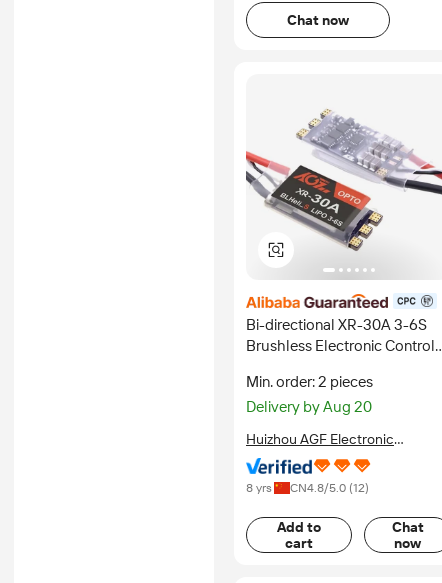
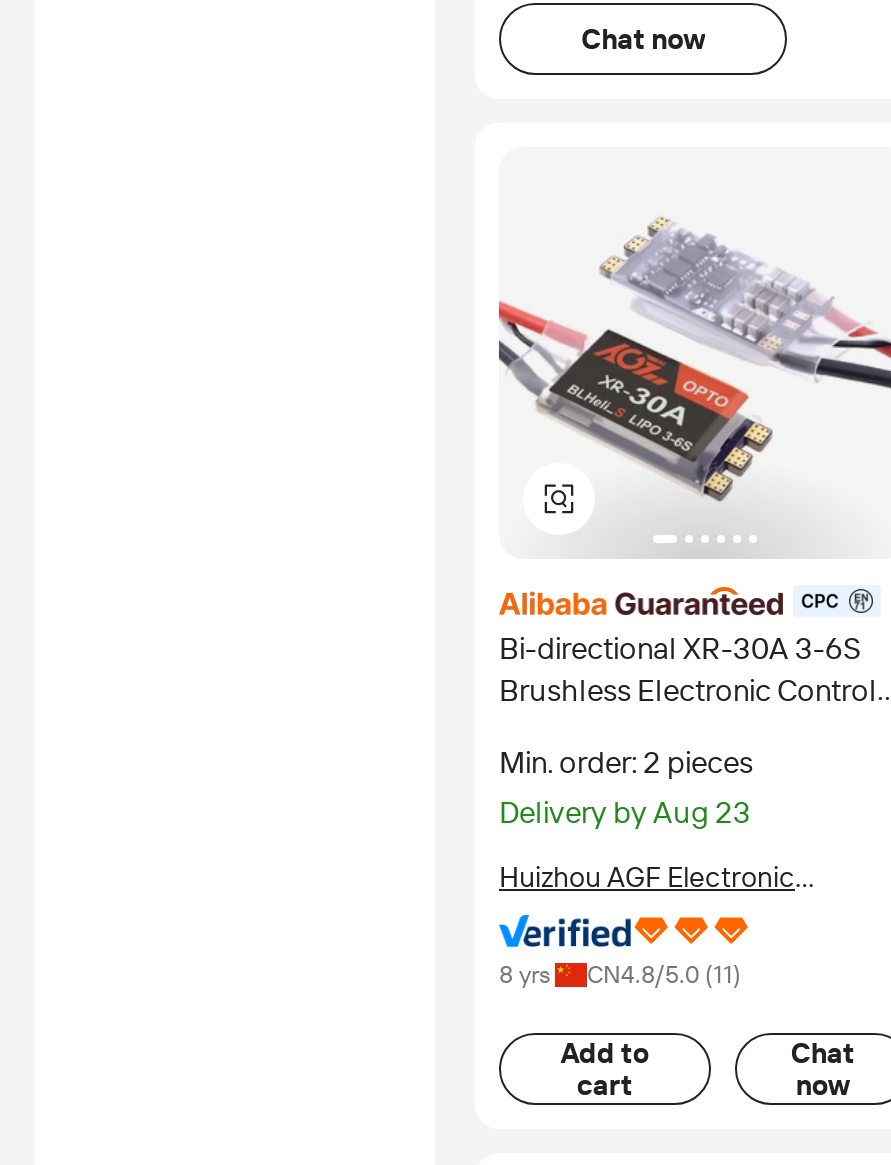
[246,398,372,416] Delivery by Aug 20 -> [499,795,751,831] Delivery by Aug 23
[246,481,369,495] 8 yrs CN4.8/5.0 (12) -> [499,961,741,989] 8 yrs CN4.8/5.0 (11)

